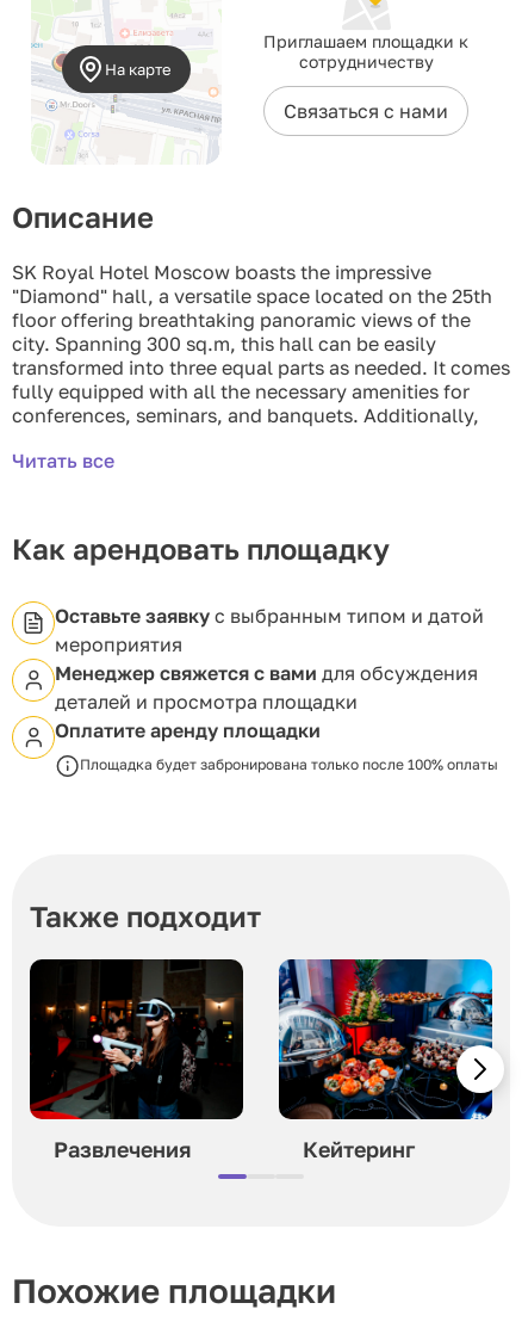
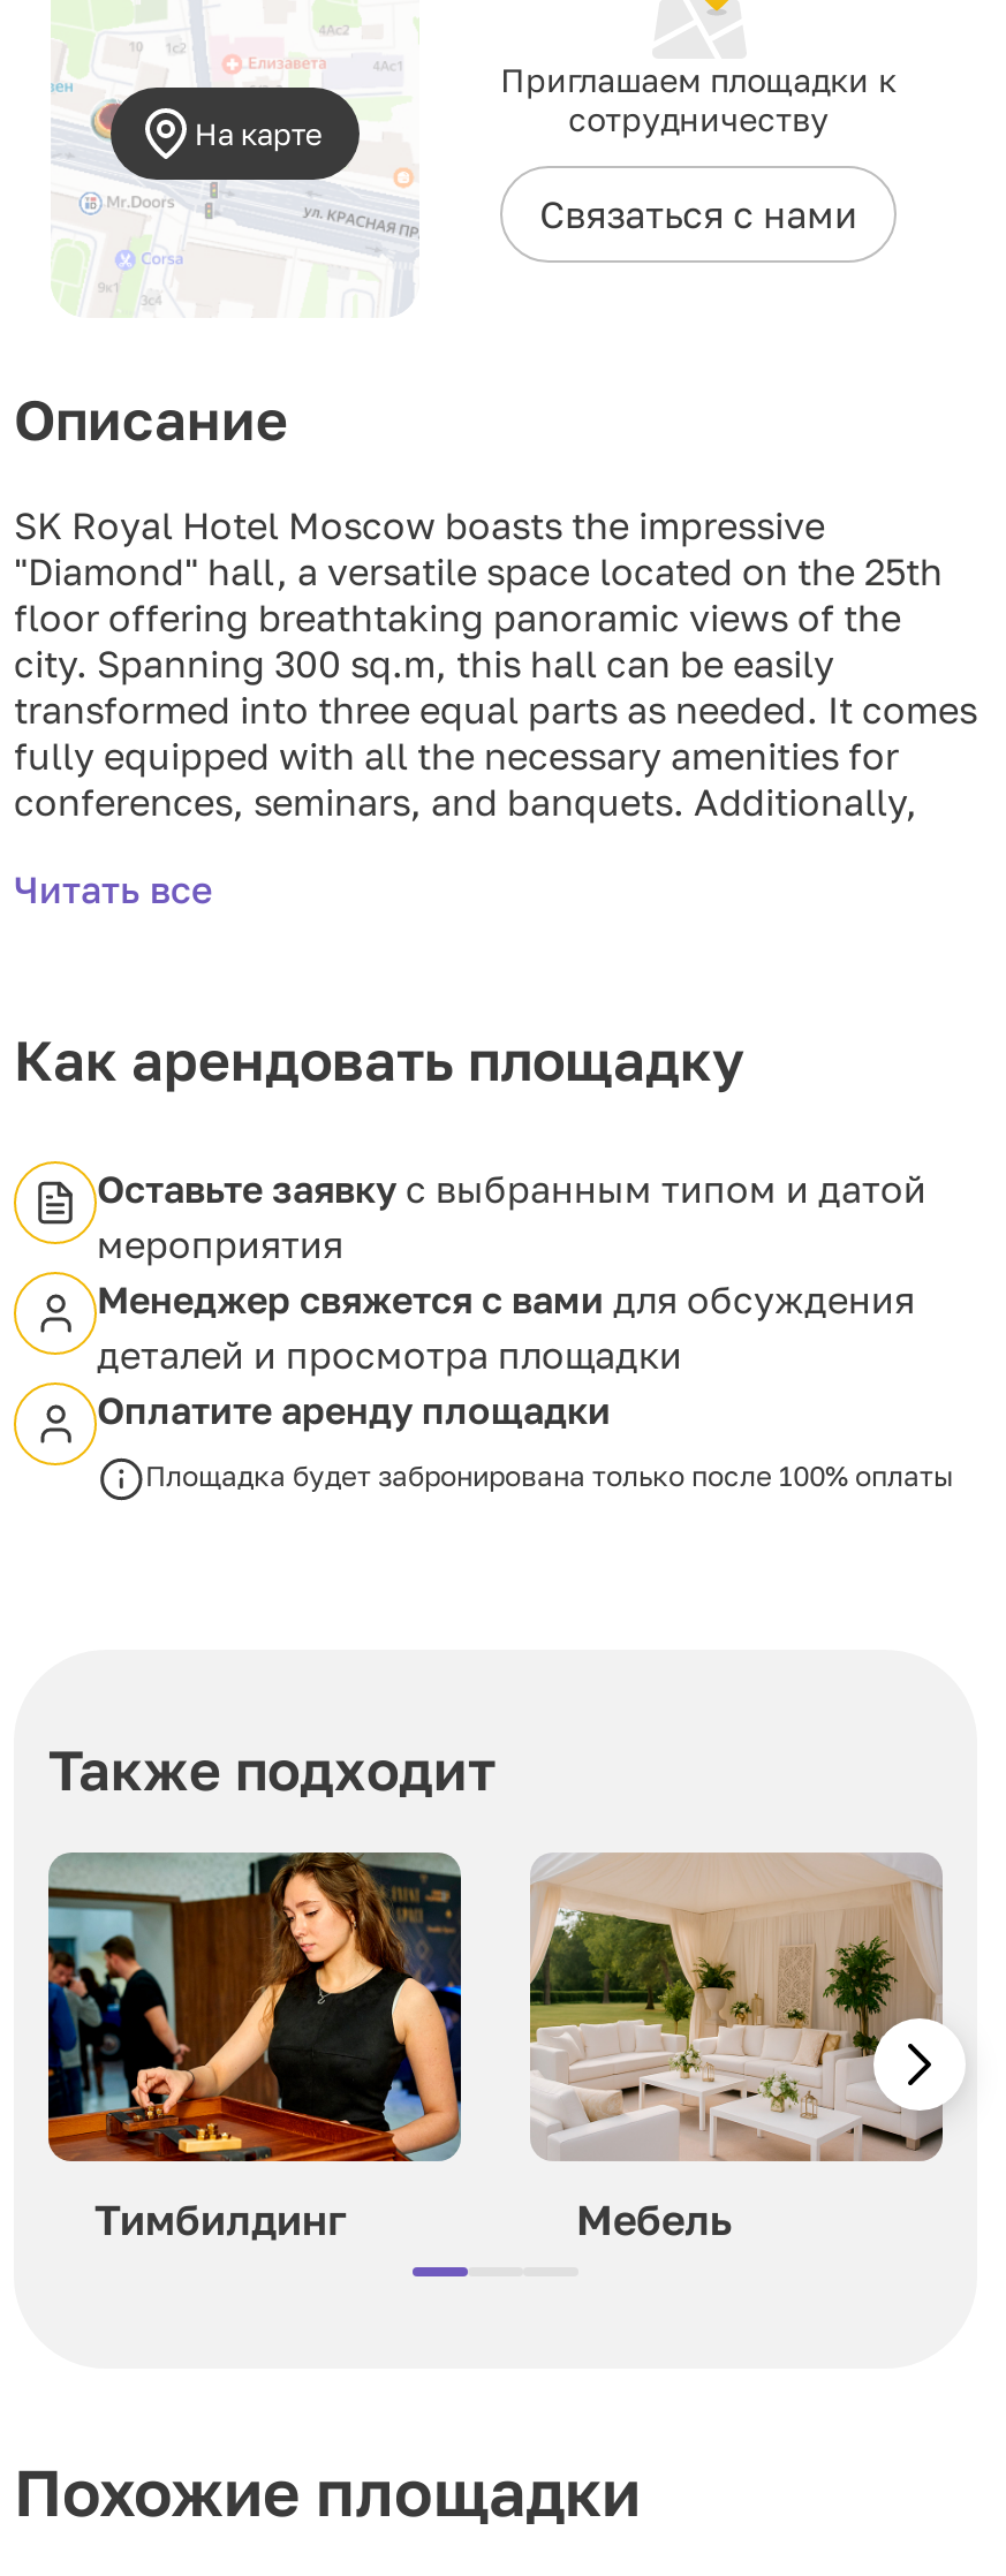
[29,959,415,1162] [image] | Развлечения | Кейтеринг -> [46,1850,733,2245] [image] | Тимбилдинг | Мебель
[278,958,493,1120] [image] -> [528,1853,945,2164] [image]

